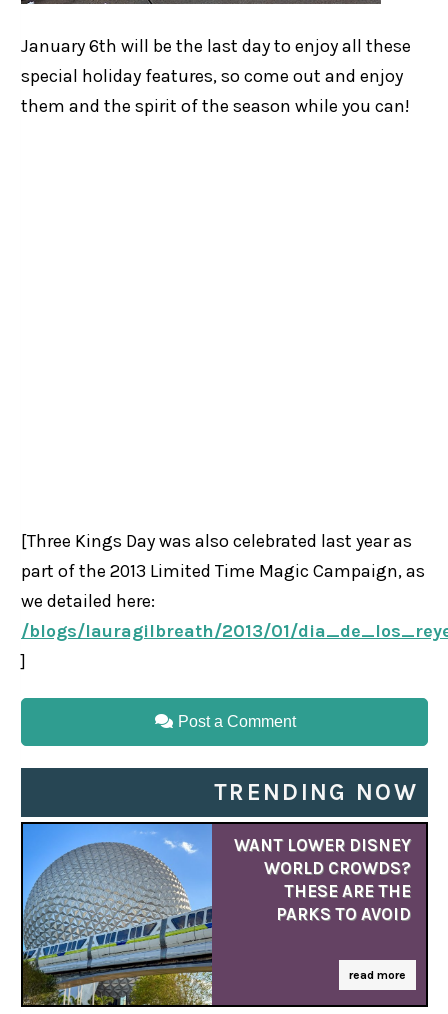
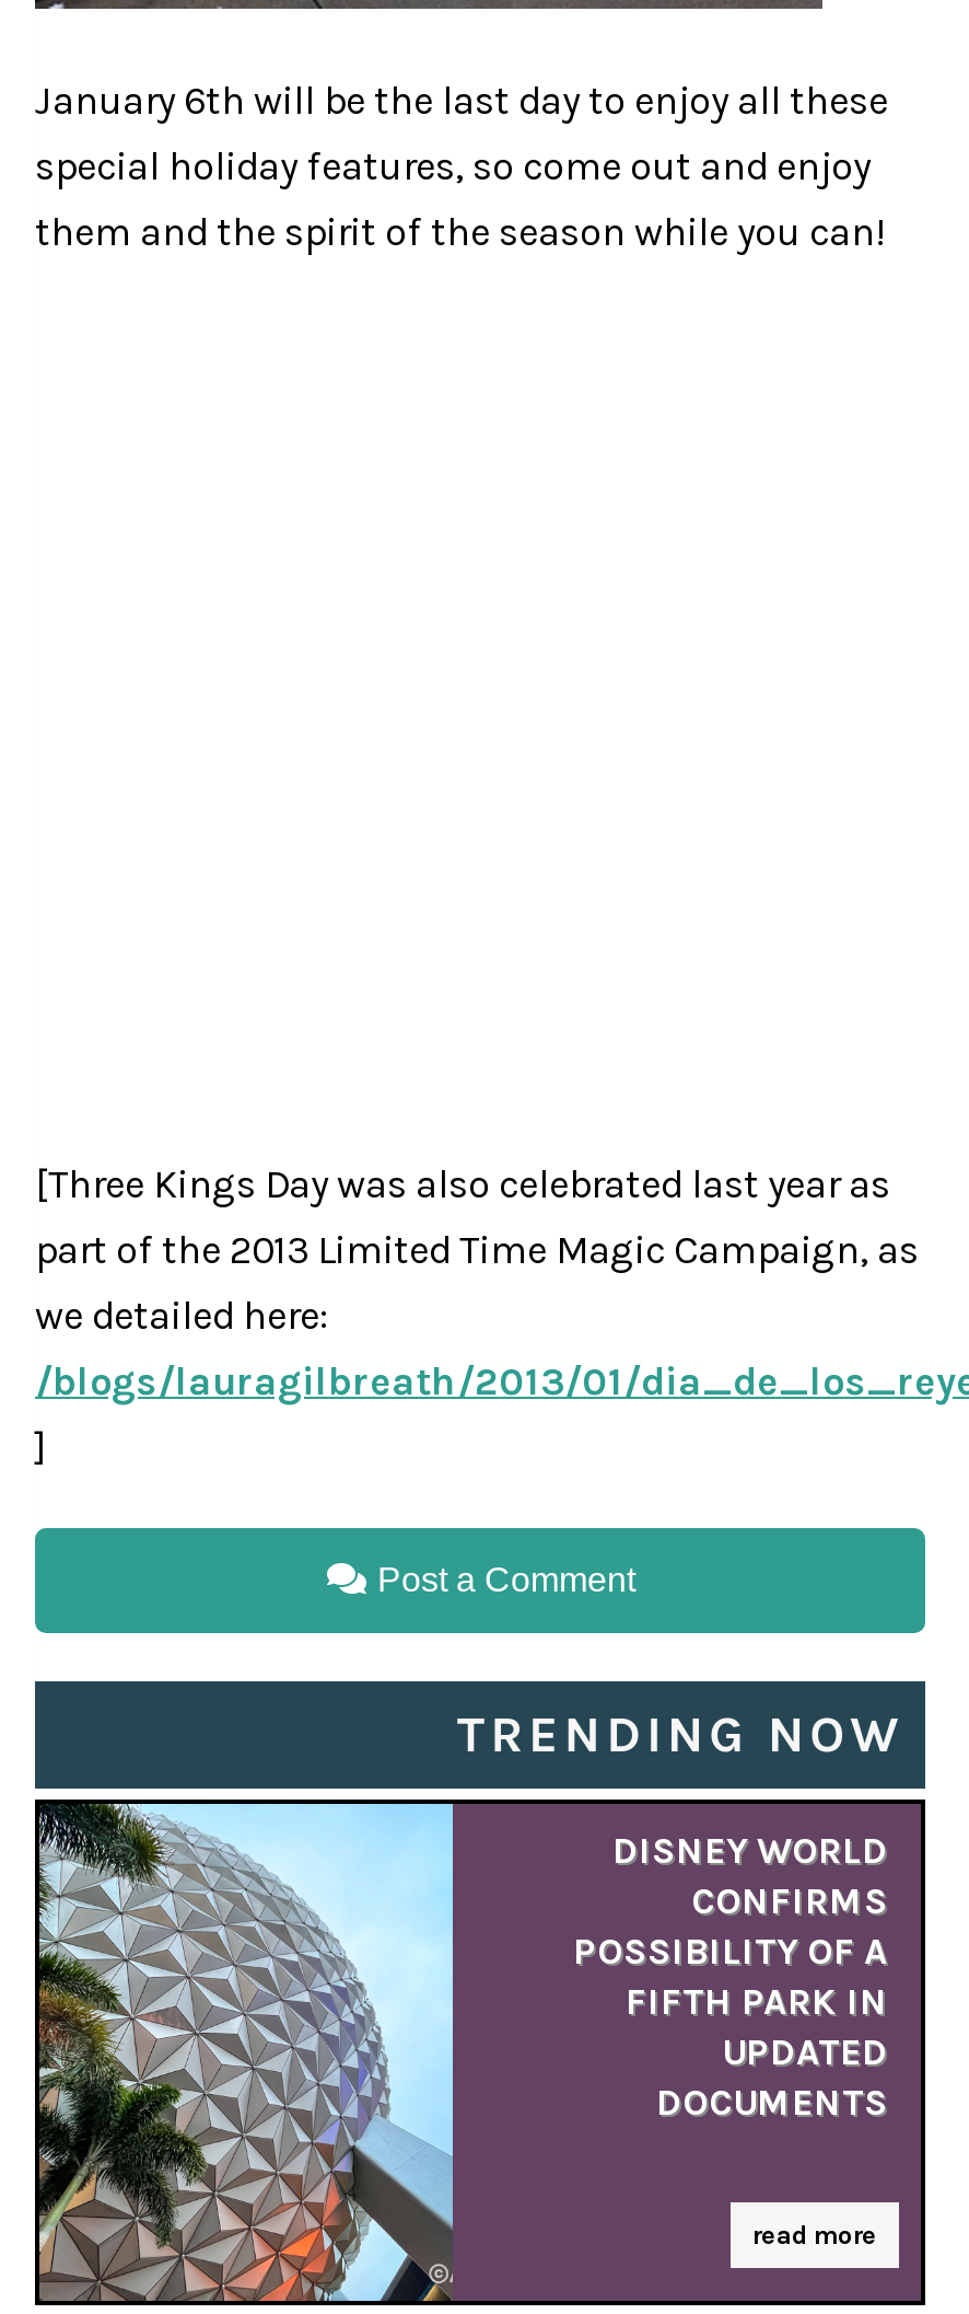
[22,823,213,1006] [image] -> [37,1802,455,2303] [image]
[234,835,411,924] WANT LOWER DISNEY | WORLD CROWDS? | THESE ARE THE | PARKS TO AVOID -> [573,1829,888,2124] DISNEY WORLD | CONFIRMS | POSSIBILITY OF A | FIFTH PARK IN | UPDATED | DOCUMENTS

